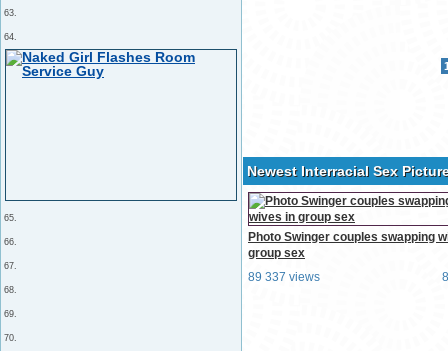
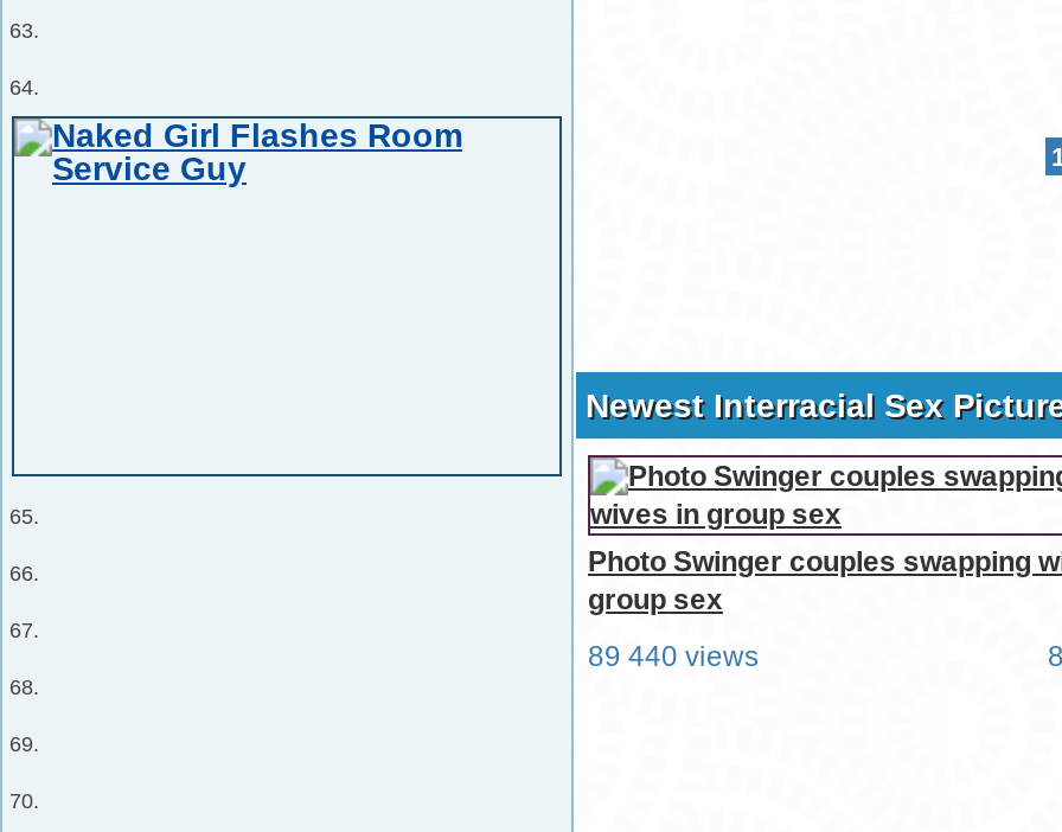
[248,270,320,284] 89 337 views -> [588,640,759,673] 89 440 views

